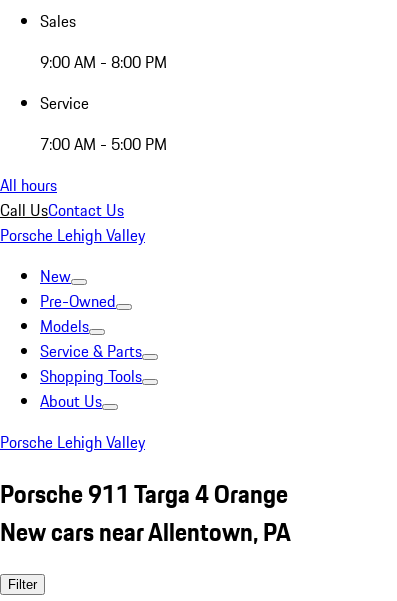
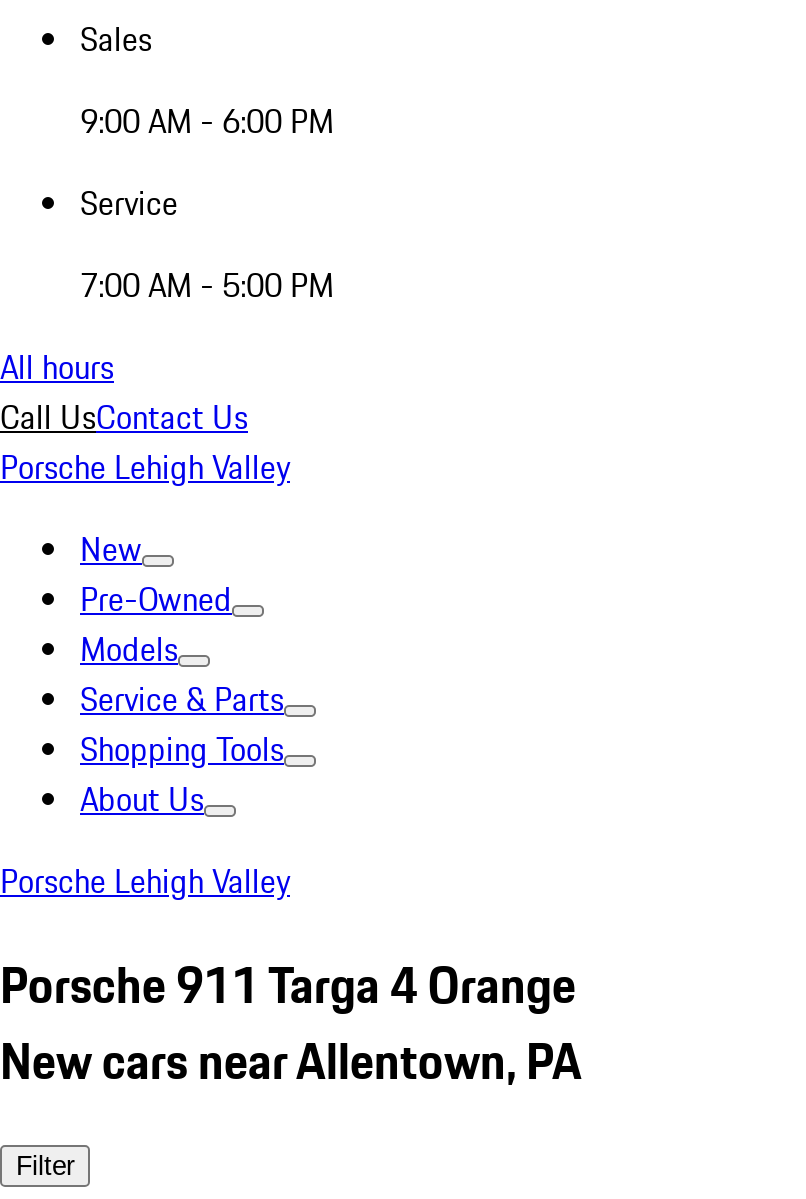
[40,50,167,74] 9:00 AM - 8:00 PM -> [80,97,334,145] 9:00 AM - 6:00 PM

